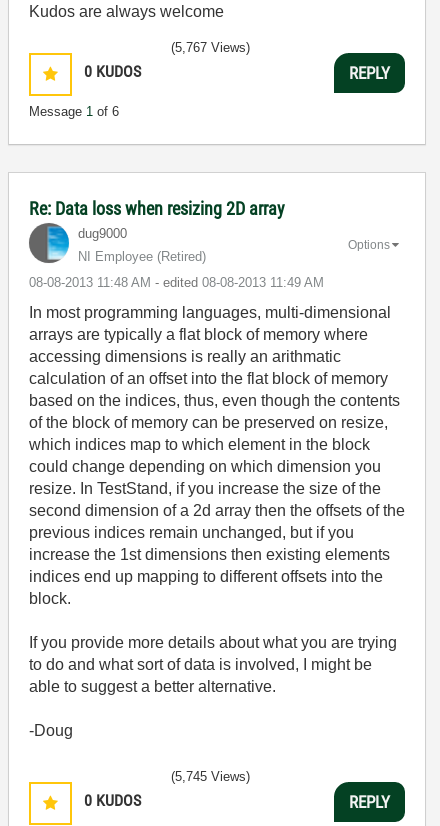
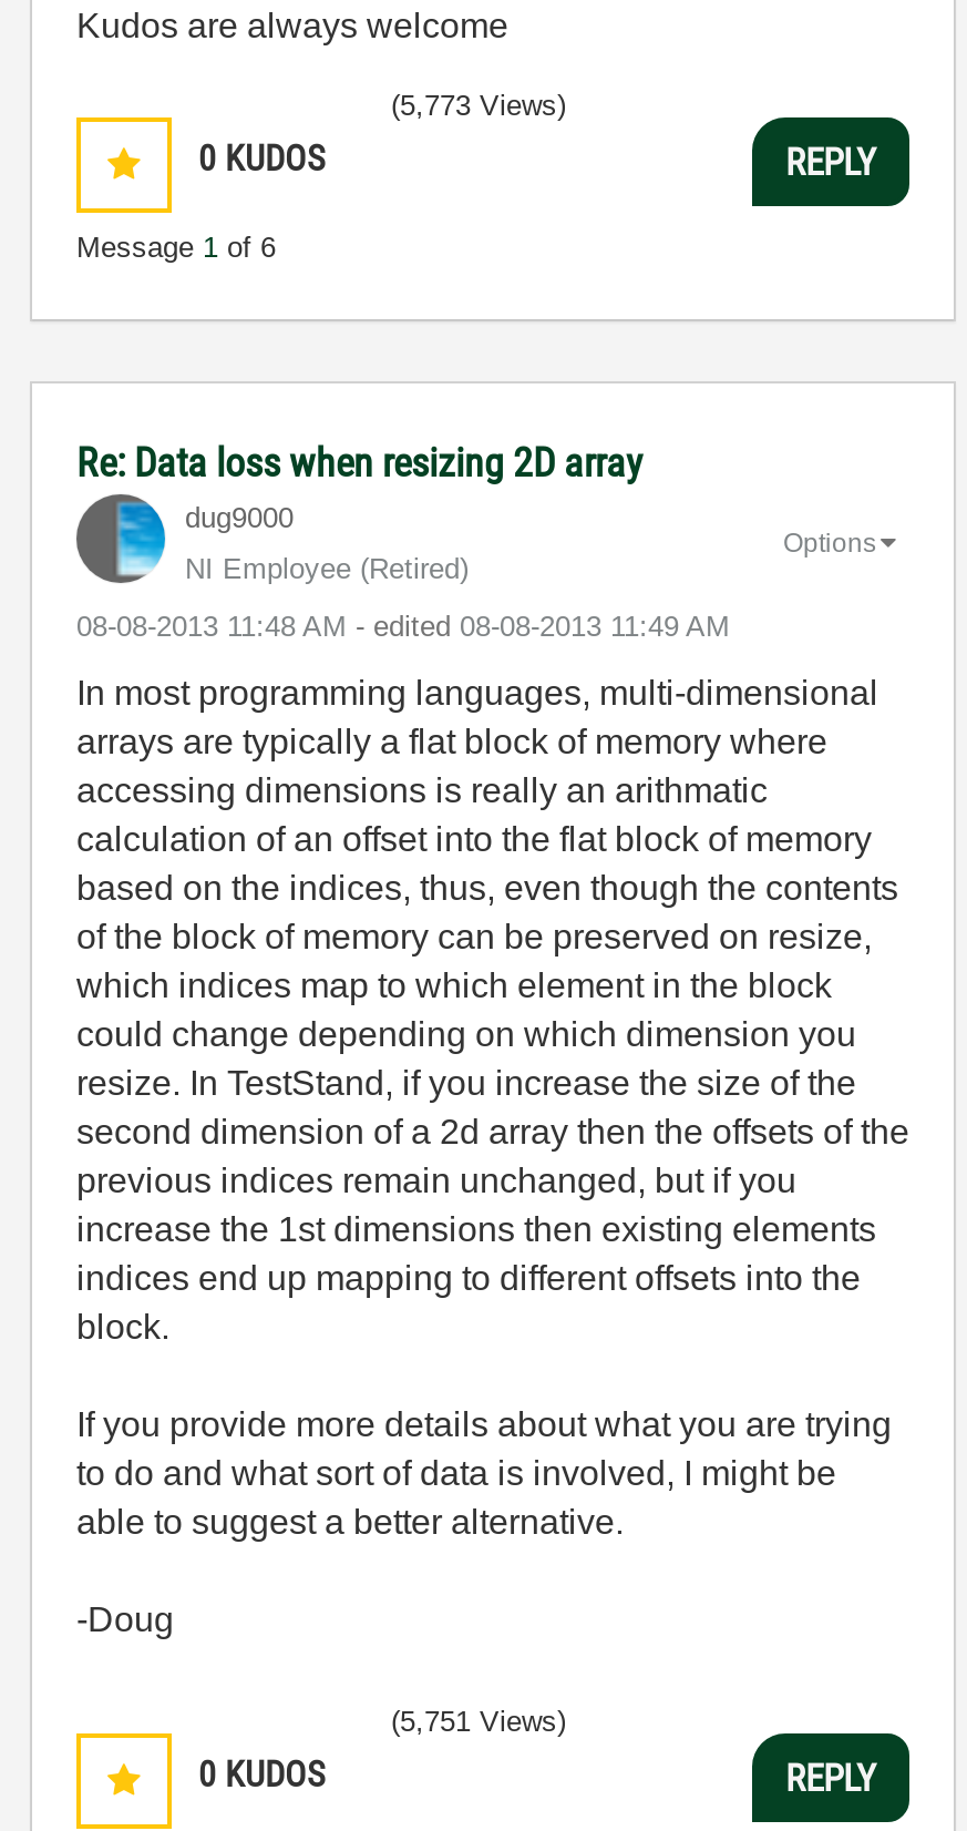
[171,40,250,55] (5,767 Views) -> [391,89,566,122] (5,773 Views)
[171,769,250,784] (5,745 Views) -> [391,1705,566,1738] (5,751 Views)

